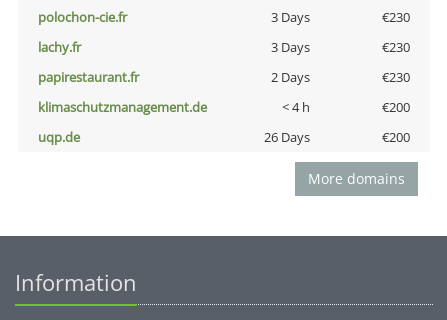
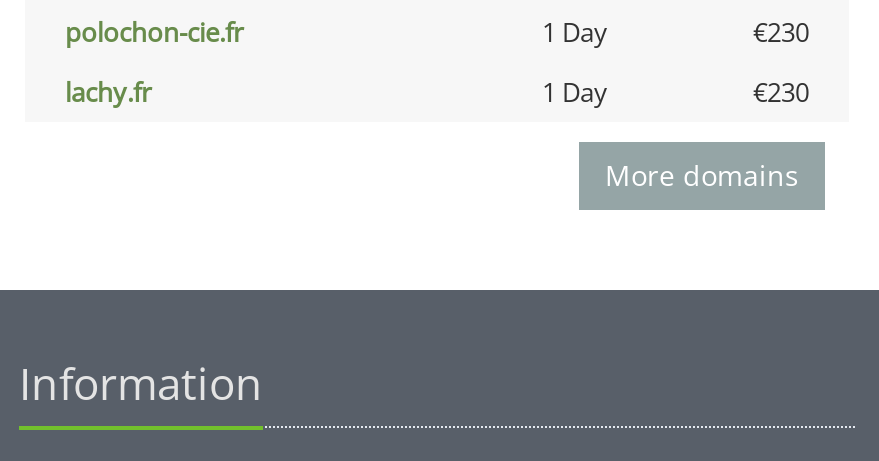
[270,8,309,26] 3 Days -> [542,14,608,50] 1 Day
[270,38,309,56] 3 Days -> [542,74,608,110] 1 Day
[38,68,410,146] papirestaurant.fr | 2 Days | €230 | klimaschutzmanagement.de | < 4 h | €200 | uqp.de | 26 Days | €200 -> none

